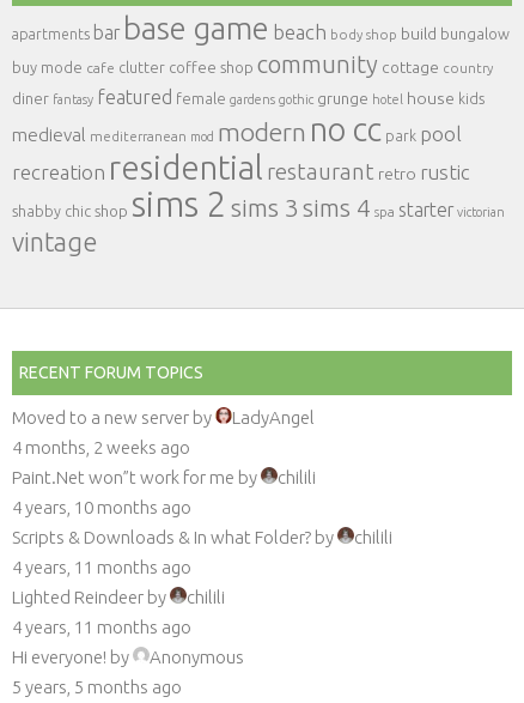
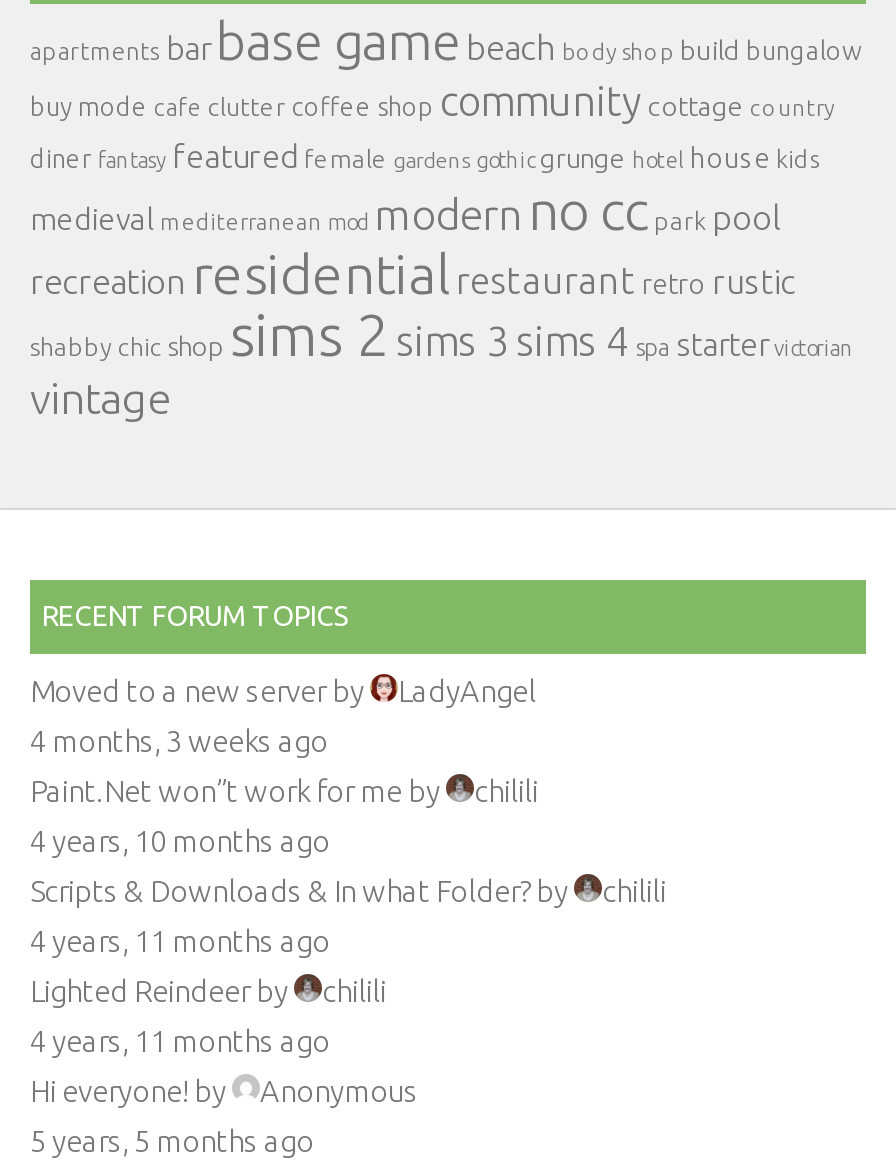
[12,437,190,458] 4 months, 2 weeks ago -> [30,724,328,758] 4 months, 3 weeks ago

